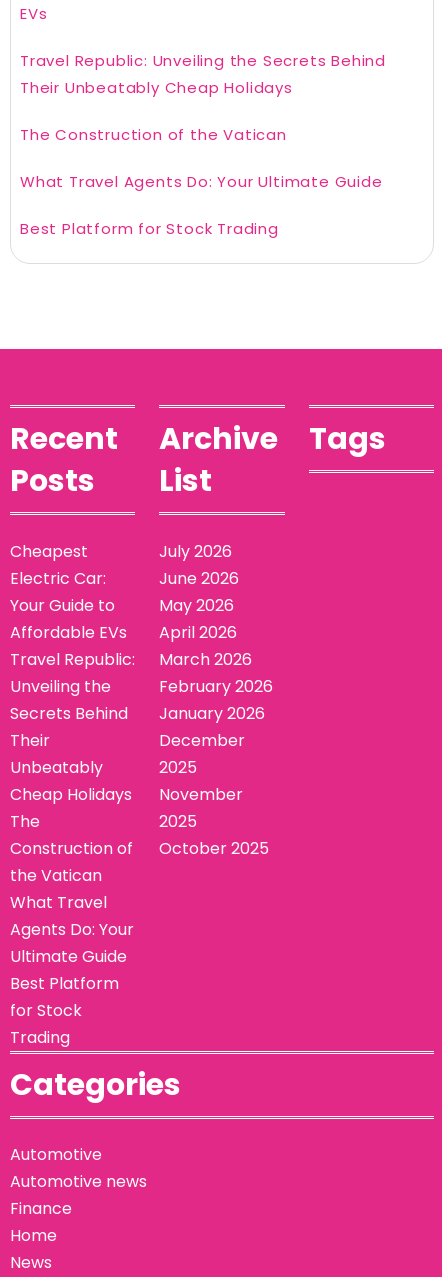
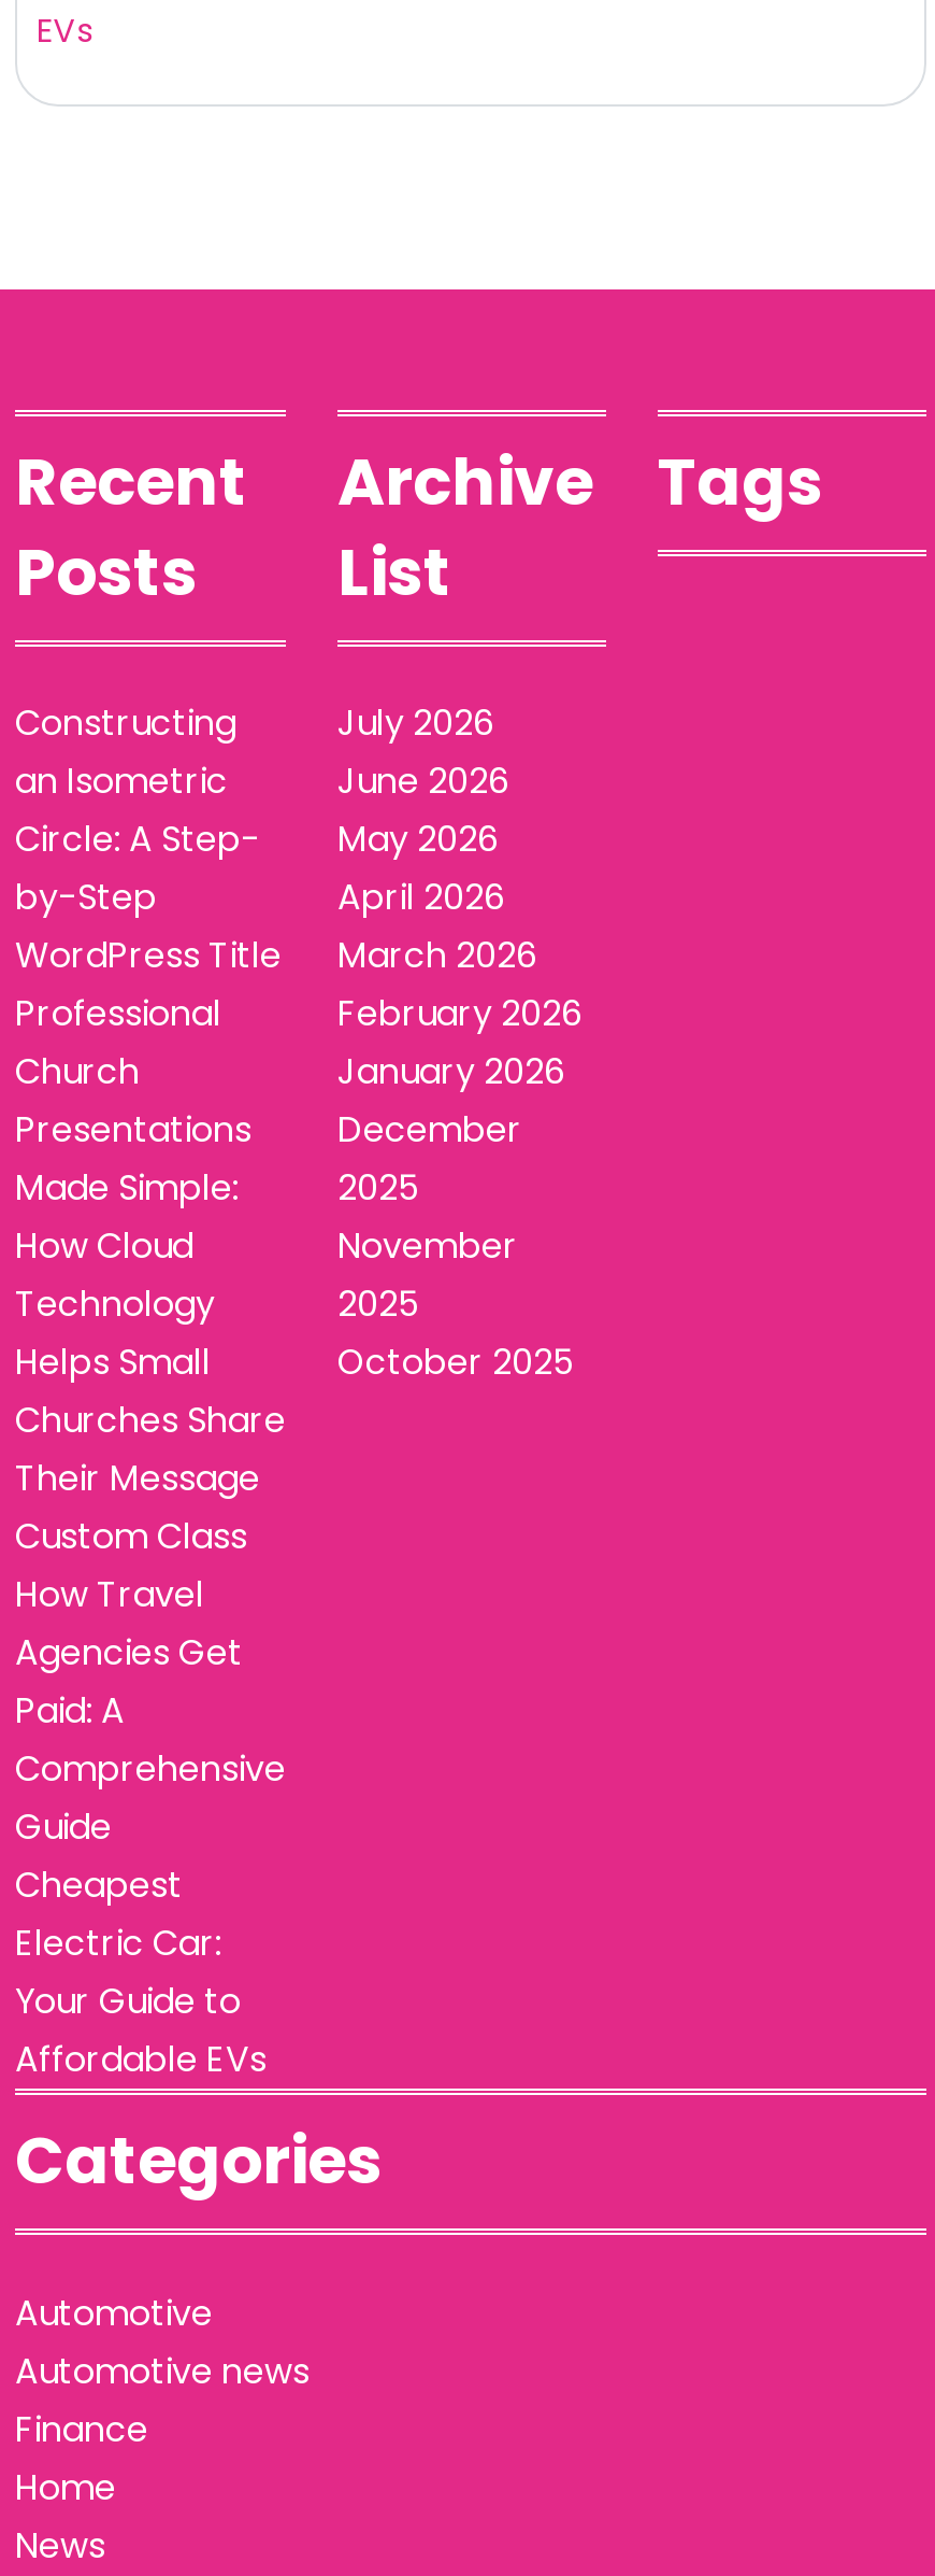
[20,50,386,239] Travel Republic: Unveiling the Secrets Behind | Their Unbeatably Cheap Holidays | The Construction of the Vatican | What Travel Agents Do: Your Ultimate Guide | Best Platform for Stock Trading -> none
moved [10,418,118,502] -> [15,437,247,618]: Recent | Posts
moved [159,418,386,859] -> [337,437,823,1387]: Archive | List | July 2026 | ... | October 2025 | Tags
moved [10,539,127,643] -> [15,1860,267,2084]: Cheapest | Electric Car: | Your Guide to | Affordable EVs
none -> [15,698,286,1852] Constructing | an Isometric | Circle: A Step- | by-Step | WordPress Title | Professional | Church | Presentations | Made Simple: | How Cloud | Technology | Helps Small | Churches Share | Their Message | Custom Class | How Travel | Agencies Get | Paid: A | Comprehensive | Guide
[10,647,135,1048] Travel Republic: | Unveiling the | Secrets Behind | Their | Unbeatably | Cheap Holidays | The | Construction of | the Vatican | What Travel | Agents Do: Your | Ultimate Guide | Best Platform | for Stock | Trading -> none

